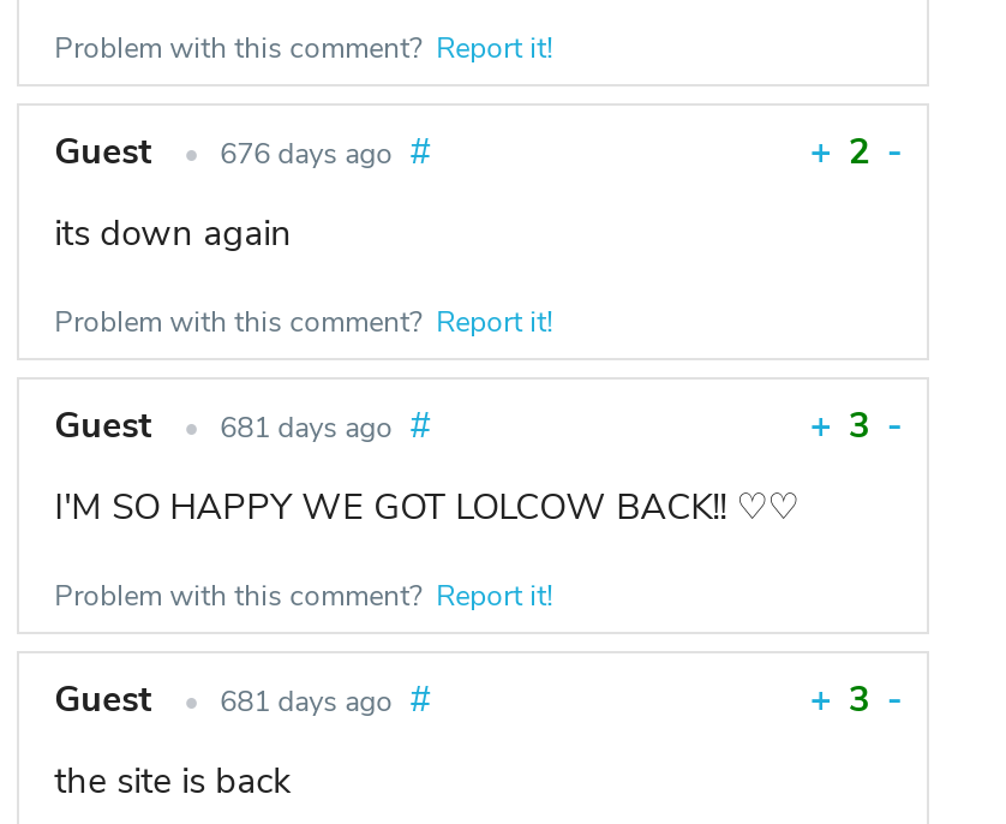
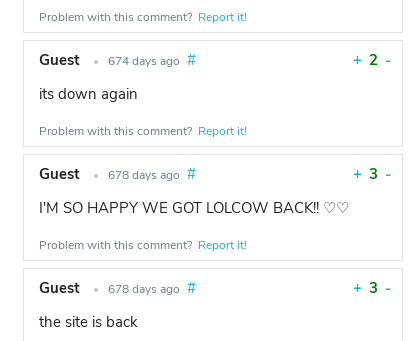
[54,127,431,175] Guest • 676 days ago # -> [39,50,196,70] Guest • 674 days ago #
[54,401,431,449] Guest • 681 days ago # -> [39,164,196,184] Guest • 678 days ago #
[54,675,431,723] Guest • 681 days ago # -> [39,278,196,298] Guest • 678 days ago #

